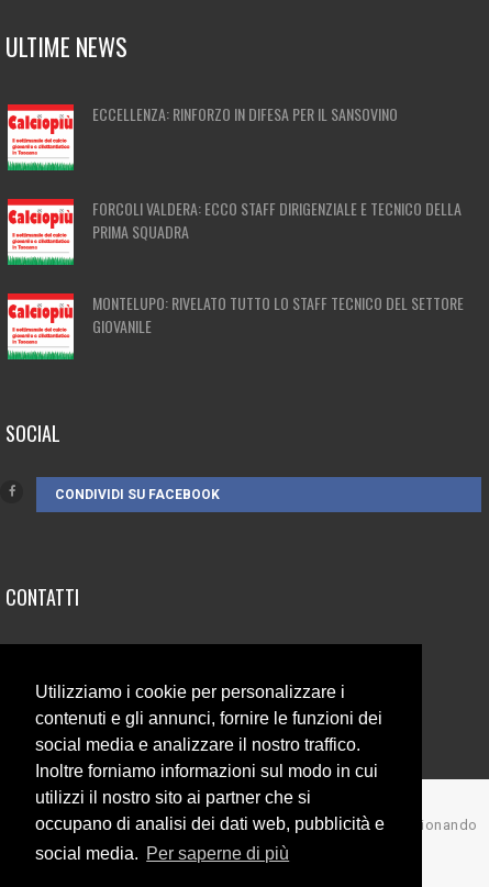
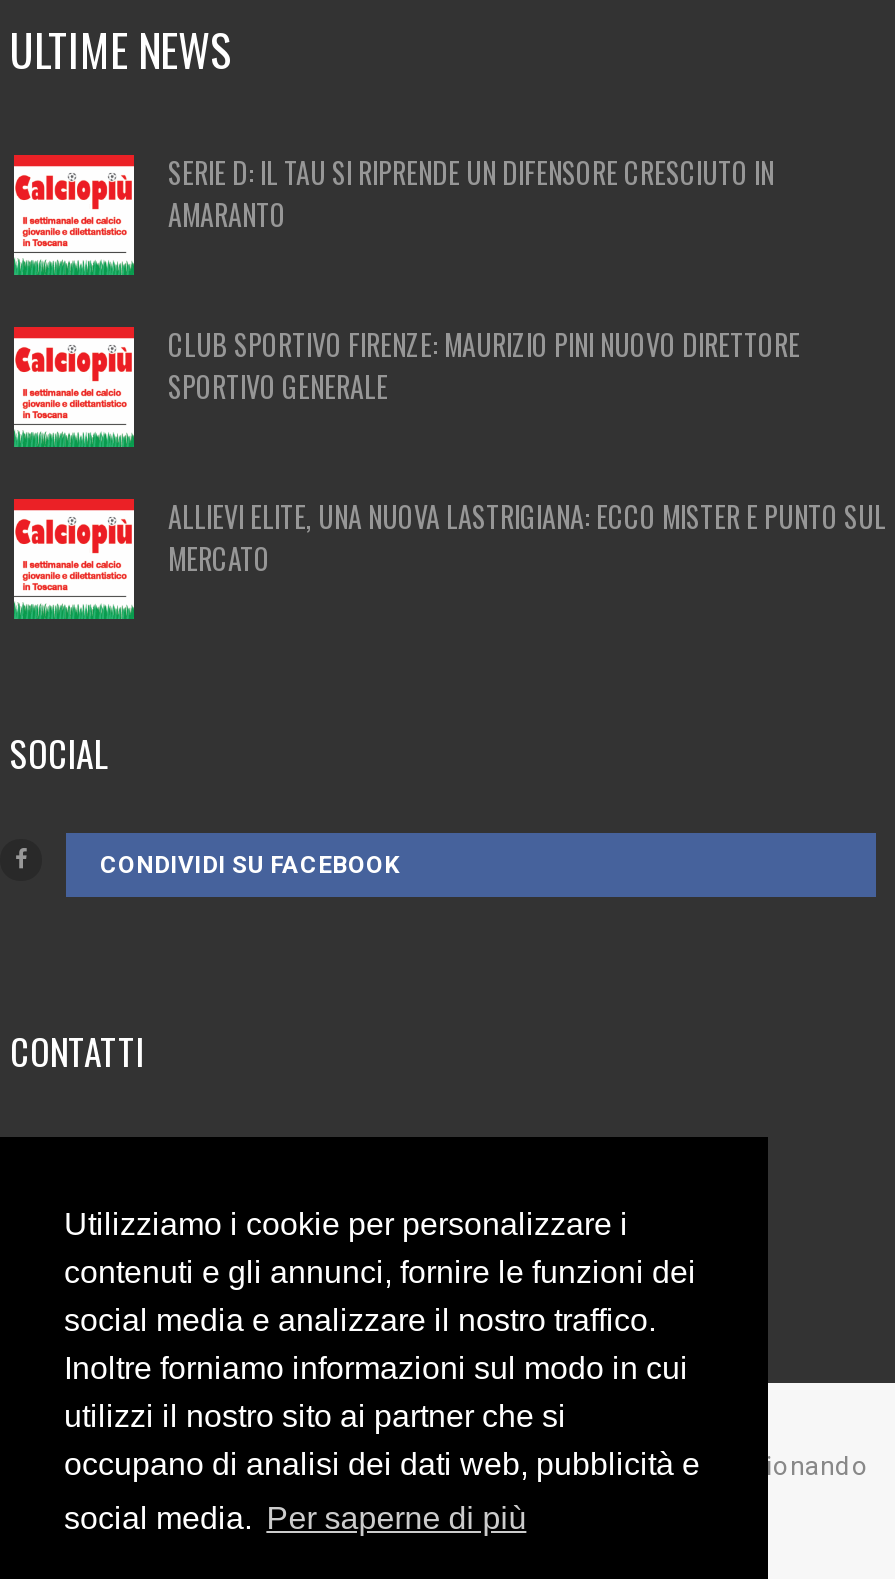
[92,102,398,125] ECCELLENZA: RINFORZO IN DIFESA PER IL SANSOVINO -> [168,151,774,235] SERIE D: IL TAU SI RIPRENDE UN DIFENSORE CRESCIUTO IN | AMARANTO
[92,197,462,243] FORCOLI VALDERA: ECCO STAFF DIRIGENZIALE E TECNICO DELLA | PRIMA SQUADRA -> [168,323,800,407] CLUB SPORTIVO FIRENZE: MAURIZIO PINI NUOVO DIRETTORE | SPORTIVO GENERALE
[92,291,464,337] MONTELUPO: RIVELATO TUTTO LO STAFF TECNICO DEL SETTORE | GIOVANILE -> [168,495,886,579] ALLIEVI ELITE, UNA NUOVA LASTRIGIANA: ECCO MISTER E PUNTO SUL | MERCATO

